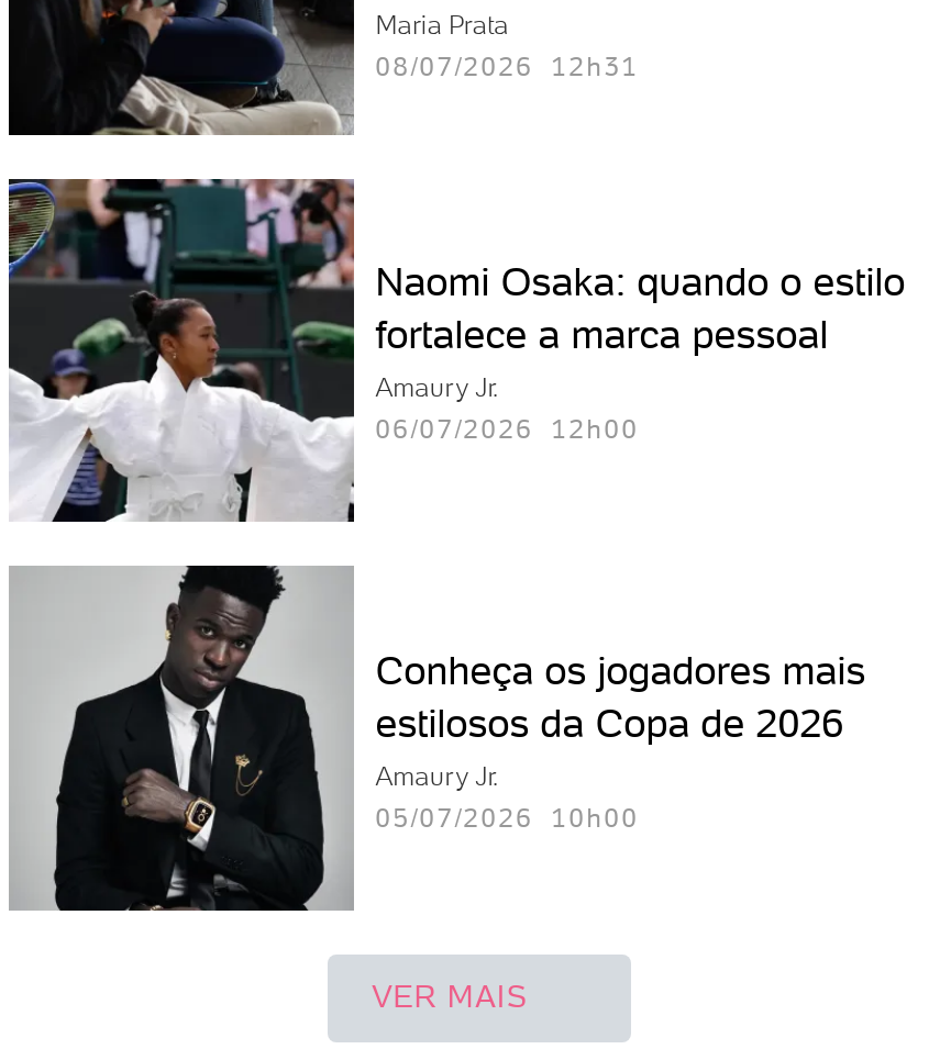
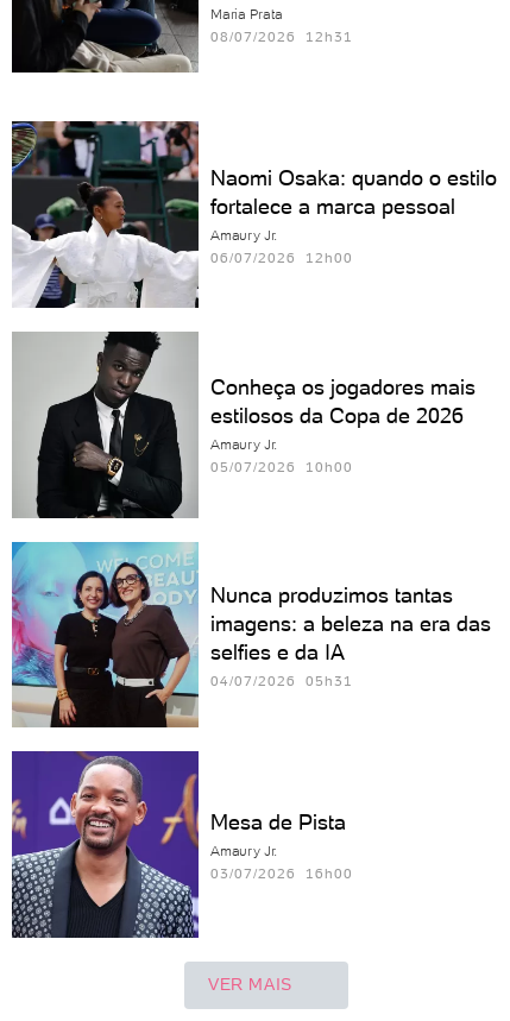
none -> [11,541,491,729] [image] | Nunca produzimos tantas | imagens: a beleza na era das | selfies e da IA | 04/07/2026 05h31
none -> [12,750,353,939] [image] | Mesa de Pista | Amaury Jr. | 03/07/2026 16h00

